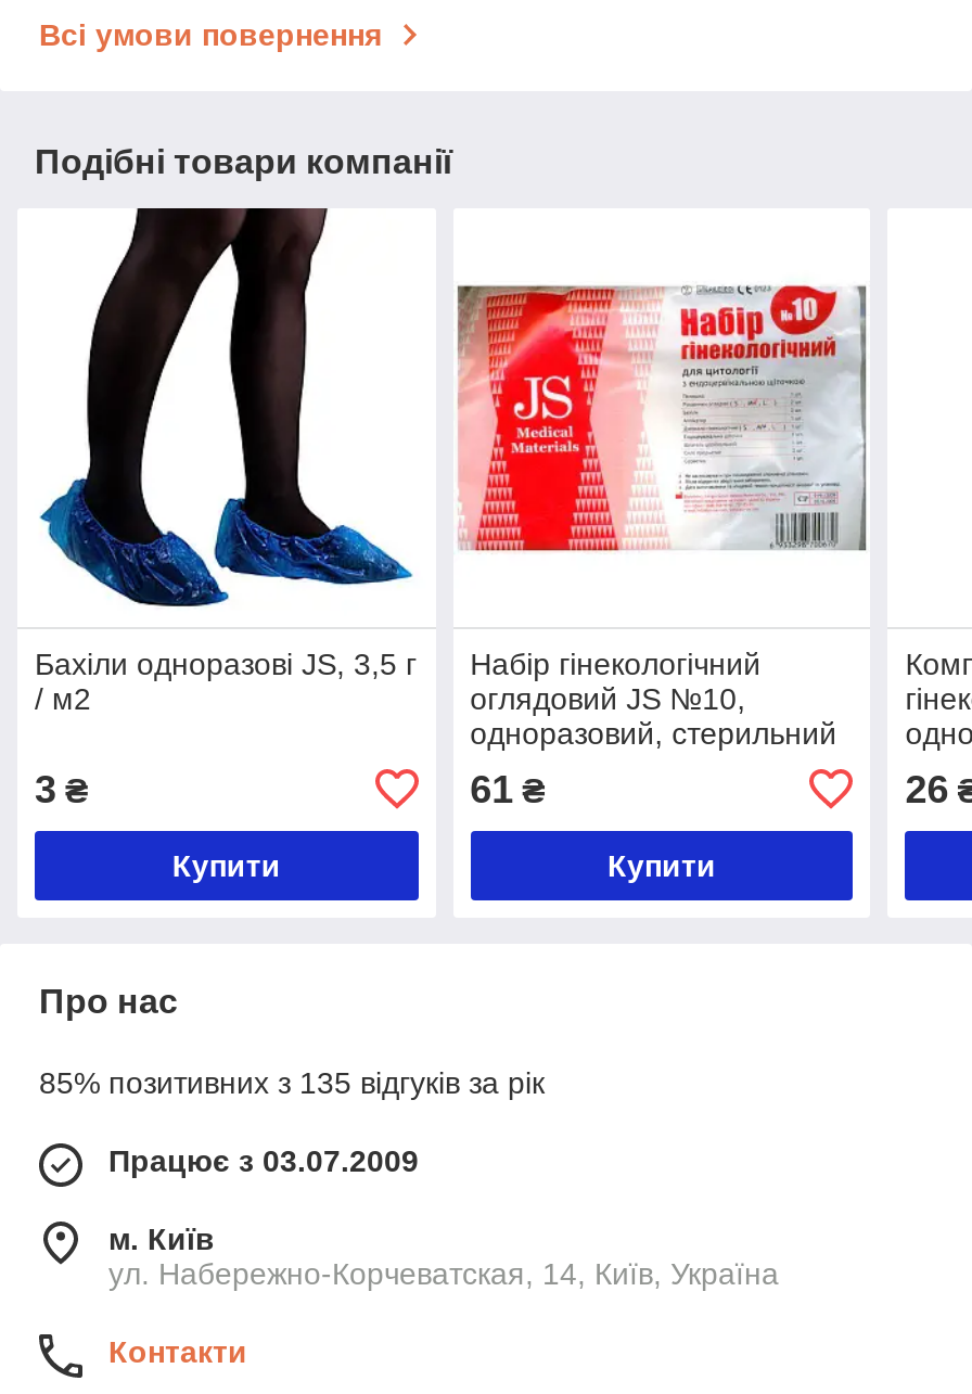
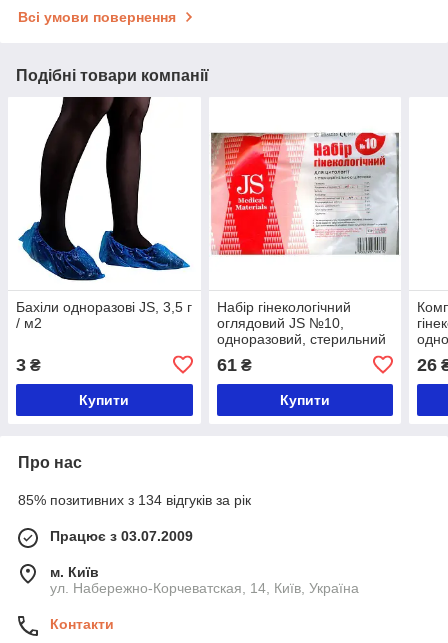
[39,1065,545,1100] 85% позитивних з 135 відгуків за рік -> [18,492,251,508] 85% позитивних з 134 відгуків за рік

